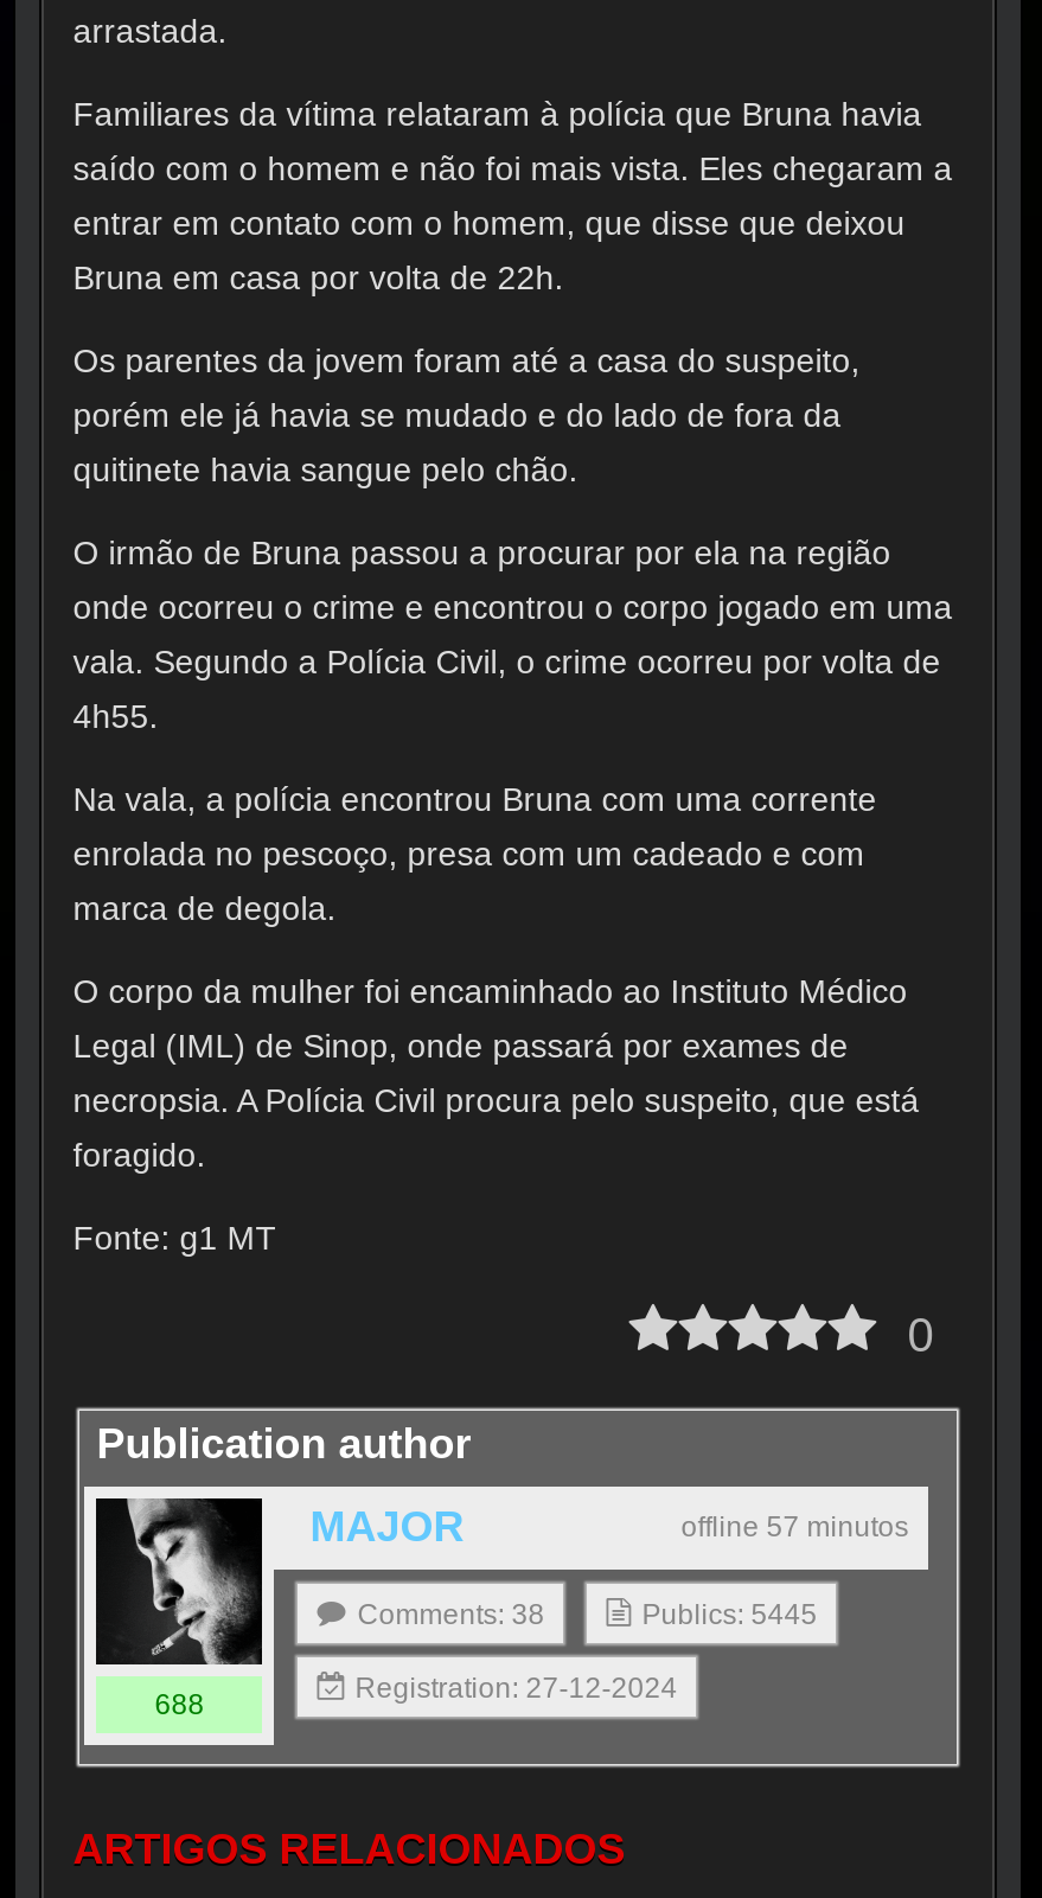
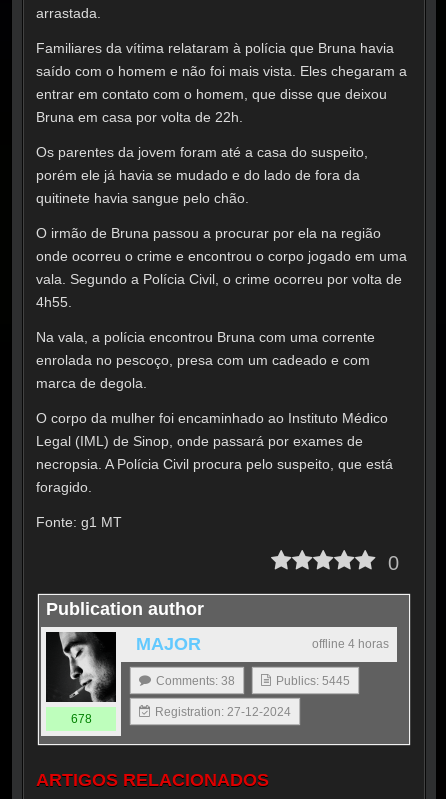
[681,1510,909,1544] offline 57 minutos -> [312,637,389,651] offline 4 horas
[155,1688,204,1721] 688 -> [71,712,92,726] 678

